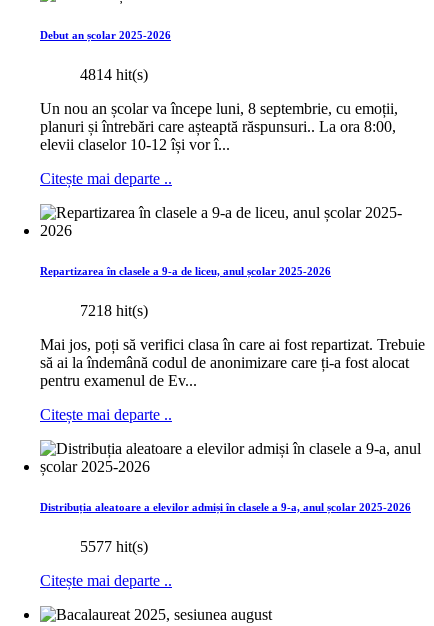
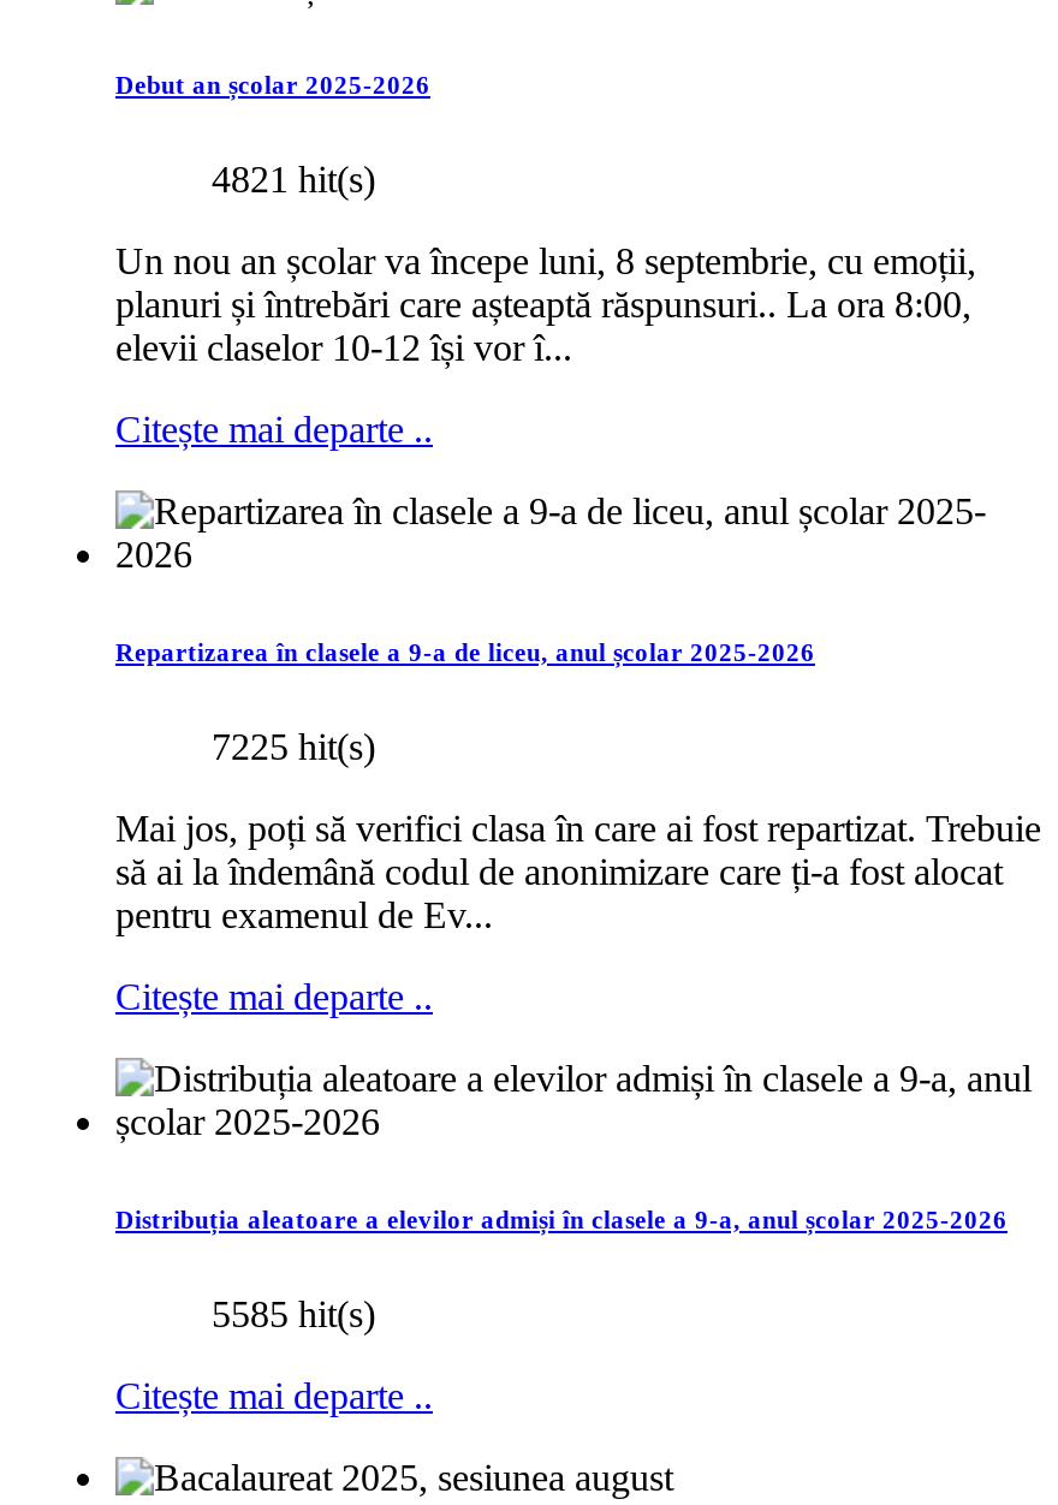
[80,66,148,83] 4814 hit(s) -> [212,159,375,200] 4821 hit(s)
[80,302,148,319] 7218 hit(s) -> [212,726,375,767] 7225 hit(s)
[80,538,148,555] 5577 hit(s) -> [212,1293,375,1334] 5585 hit(s)

